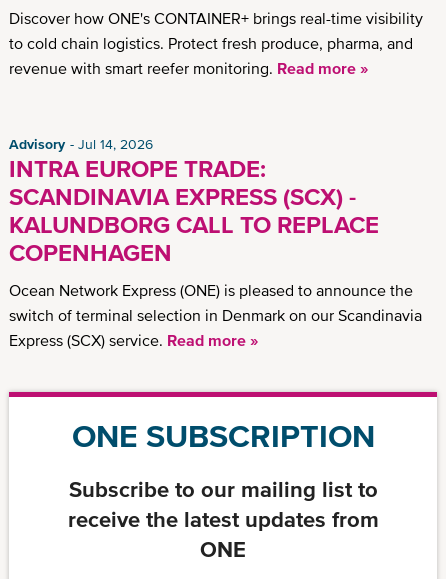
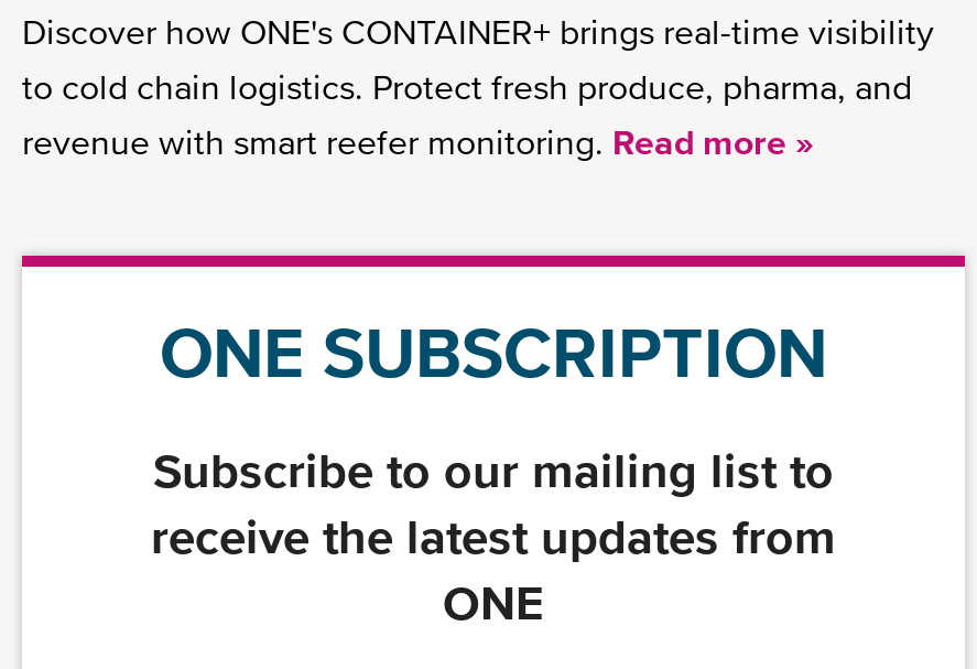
[9,136,422,349] Advisory | Jul 14, 2026 | INTRA EUROPE TRADE: | SCANDINAVIA EXPRESS (SCX) - | KALUNDBORG CALL TO REPLACE | COPENHAGEN | Ocean Network Express (ONE) is pleased to announce the | switch of terminal selection in Denmark on our Scandinavia | Express (SCX) service. Read more » -> none

